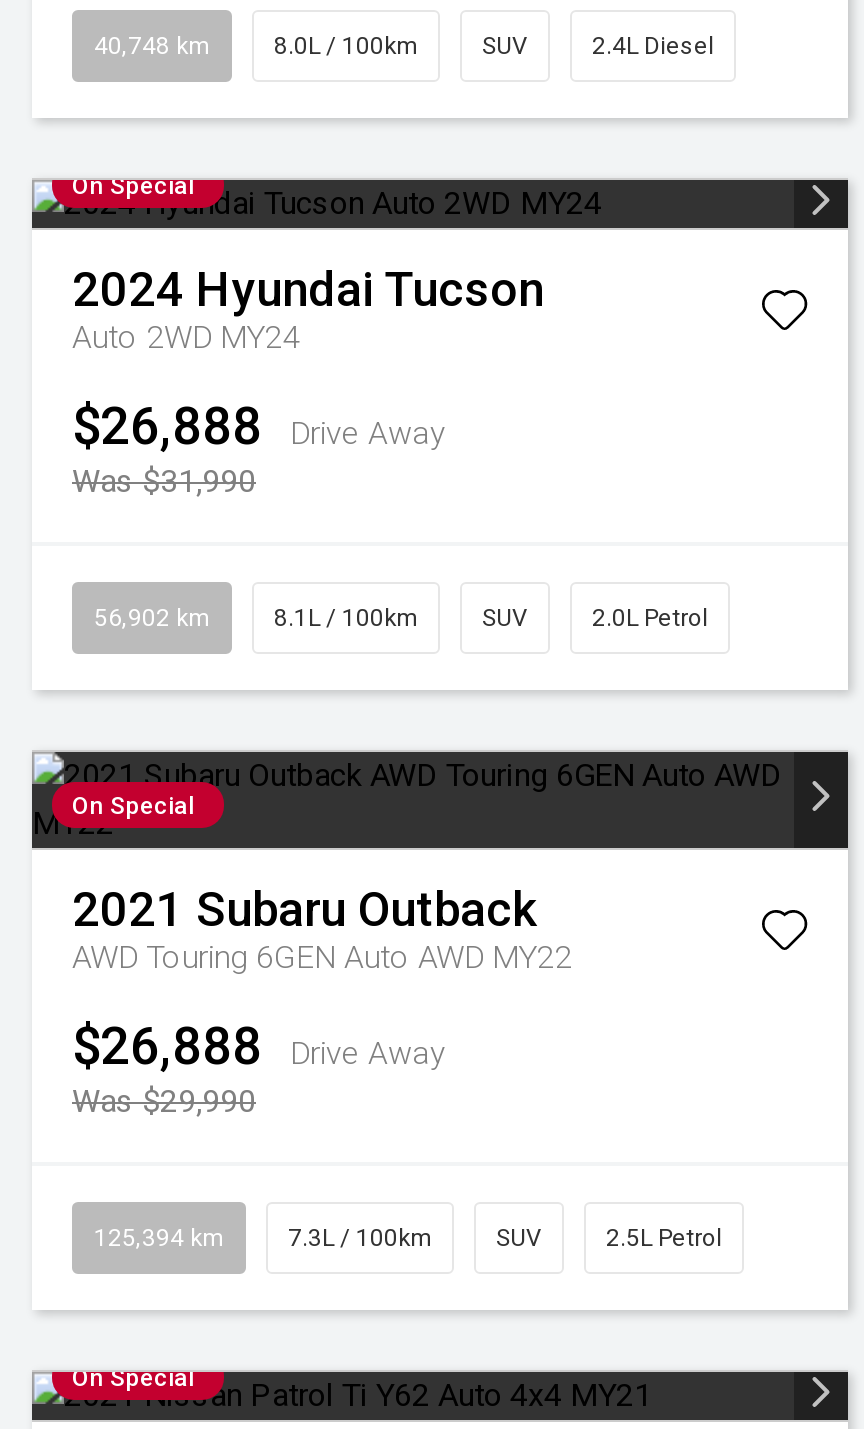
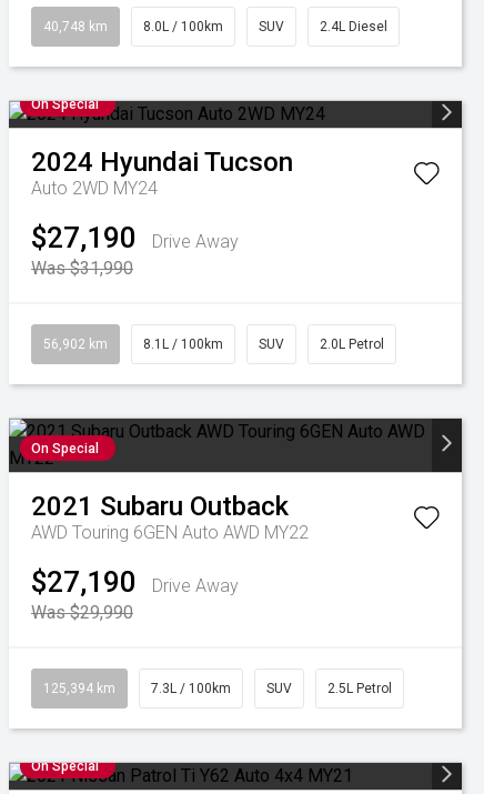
[72,397,446,457] $26,888 Drive Away -> [31,221,239,255] $27,190 Drive Away
[72,1017,446,1077] $26,888 Drive Away -> [31,566,239,599] $27,190 Drive Away

